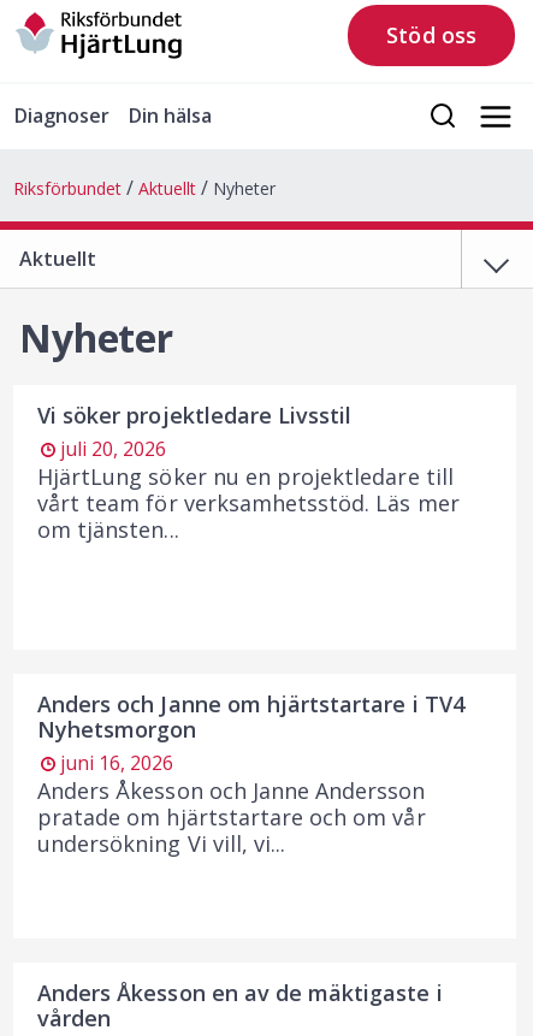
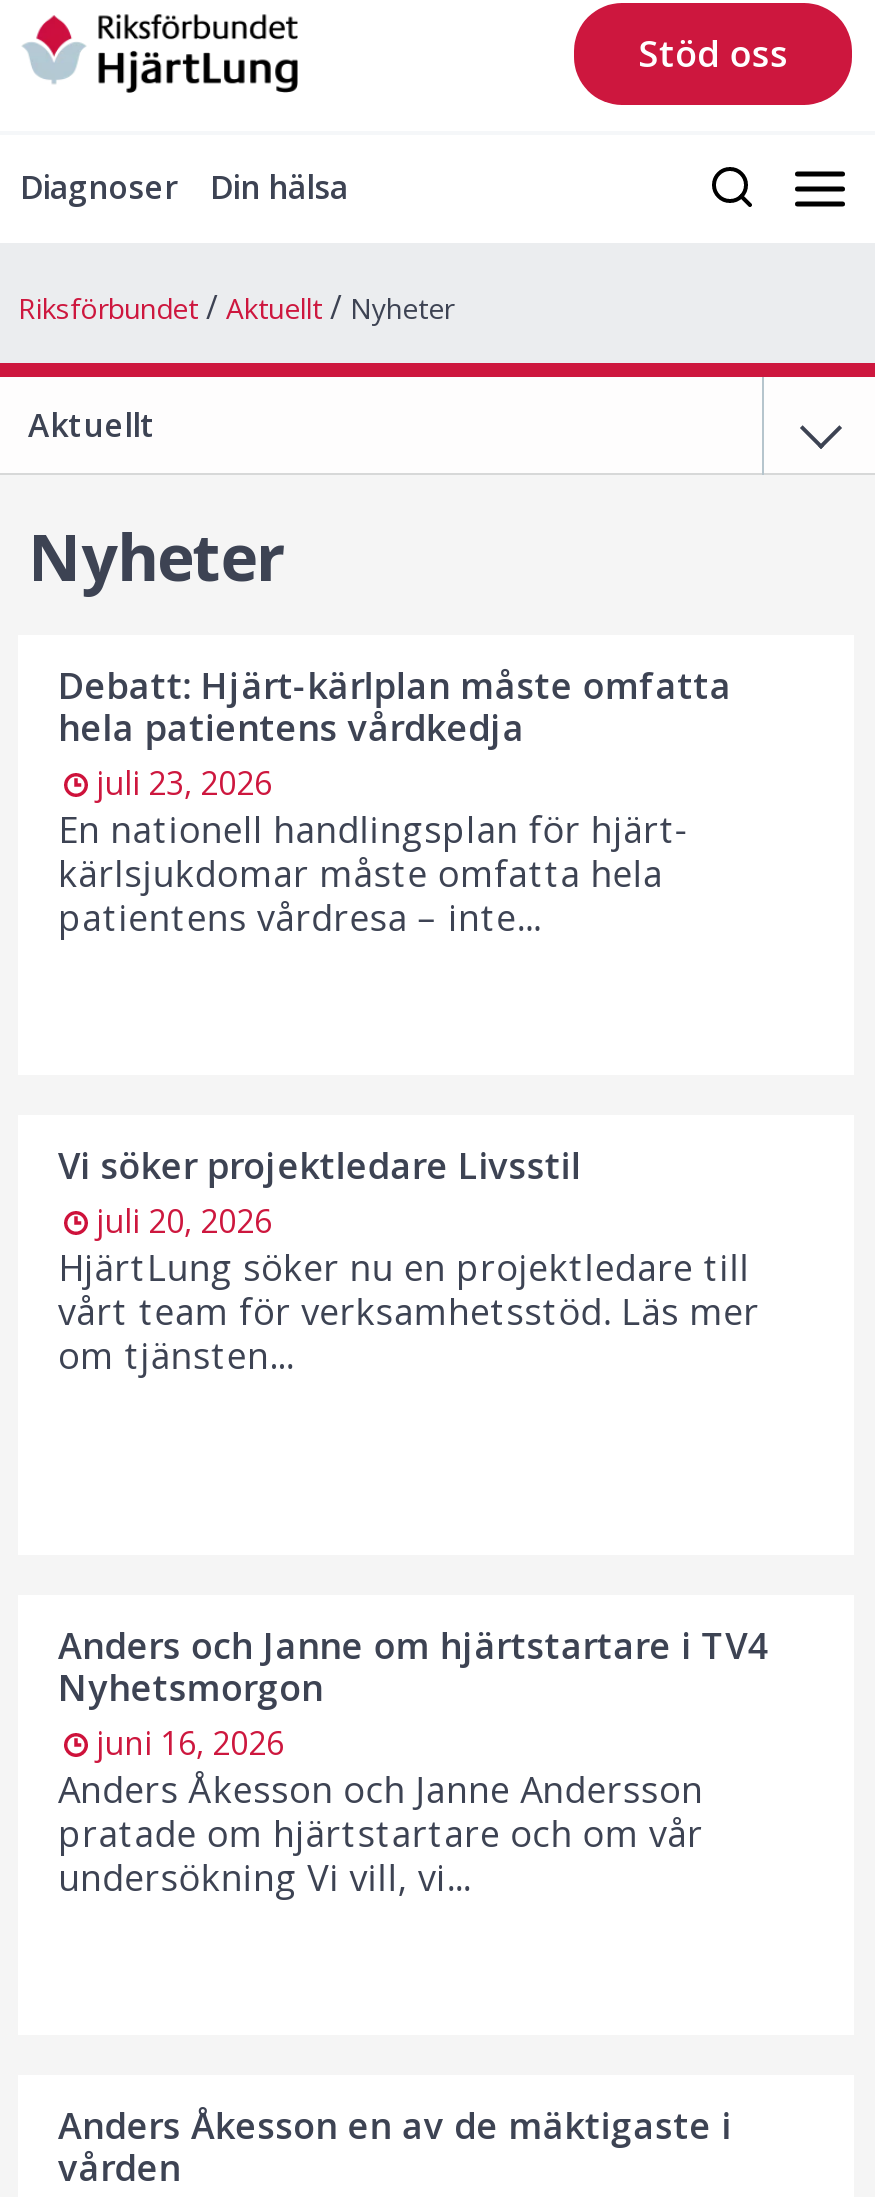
none -> [58,660,731,940] Debatt: Hjärt-kärlplan måste omfatta | hela patientens vårdkedja | juli 23, 2026 | En nationell handlingsplan för hjärt- | kärlsjukdomar måste omfatta hela | patientens vårdresa – inte...

